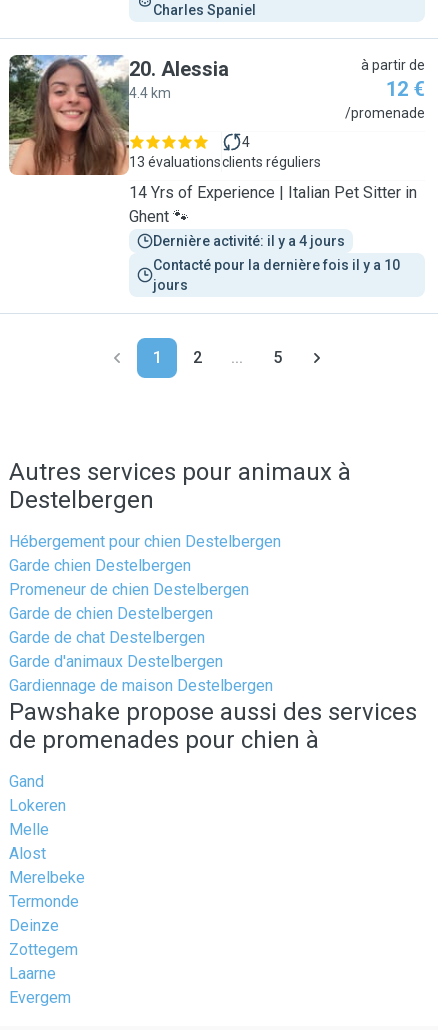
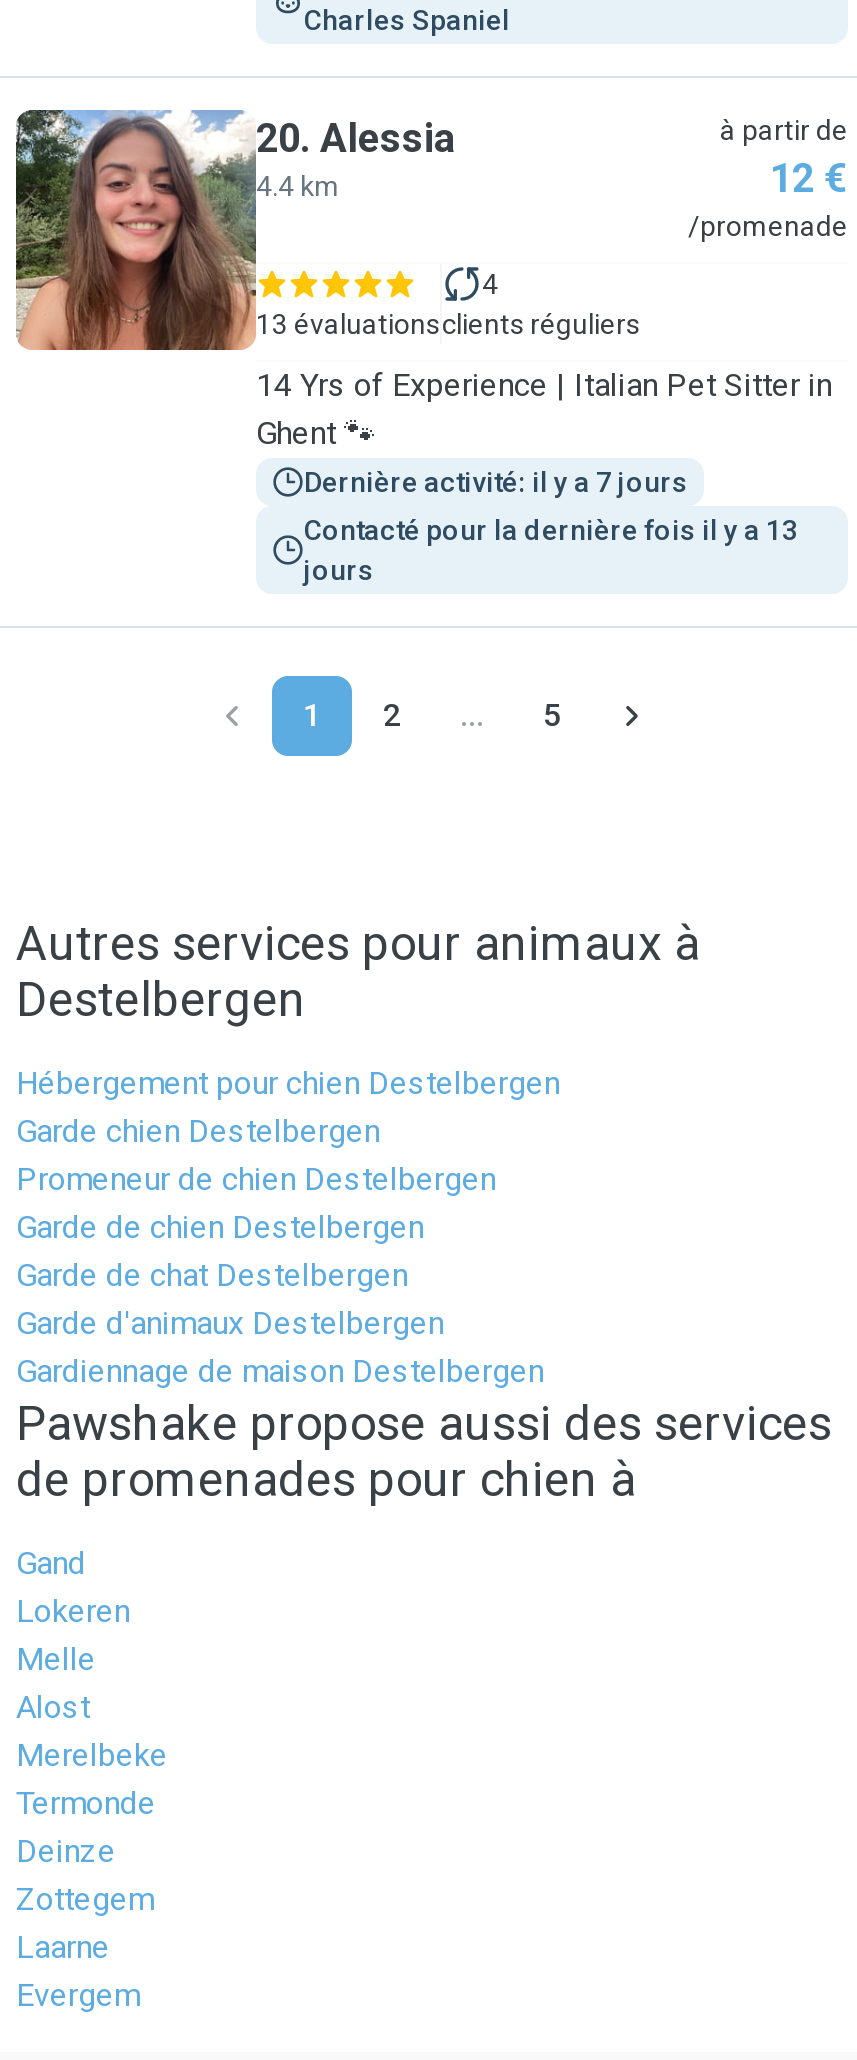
[153,233,345,249] Dernière activité: il y a 4 jours -> [304,466,688,498] Dernière activité: il y a 7 jours
[153,257,403,273] Contacté pour la dernière fois il y a 10 -> [304,514,804,546] Contacté pour la dernière fois il y a 13

